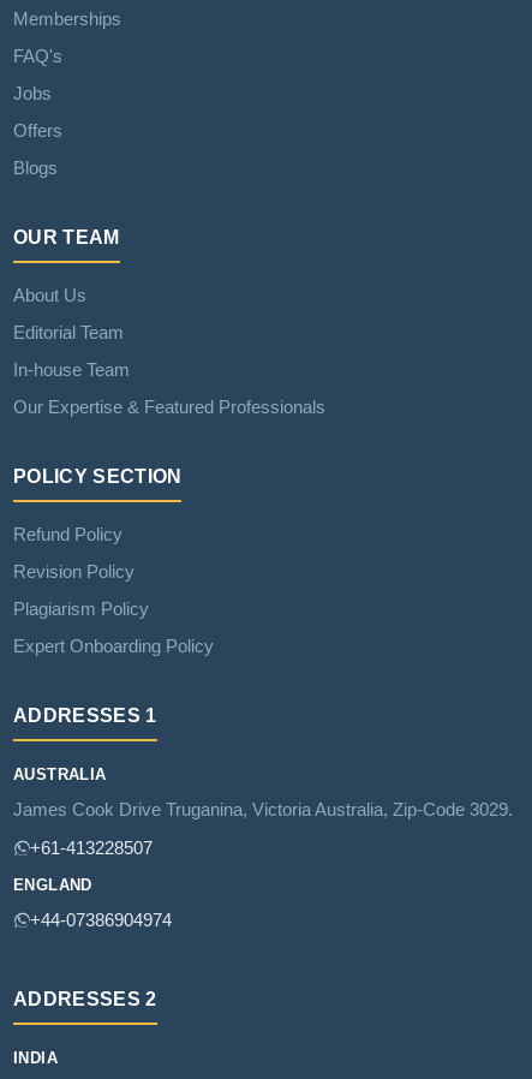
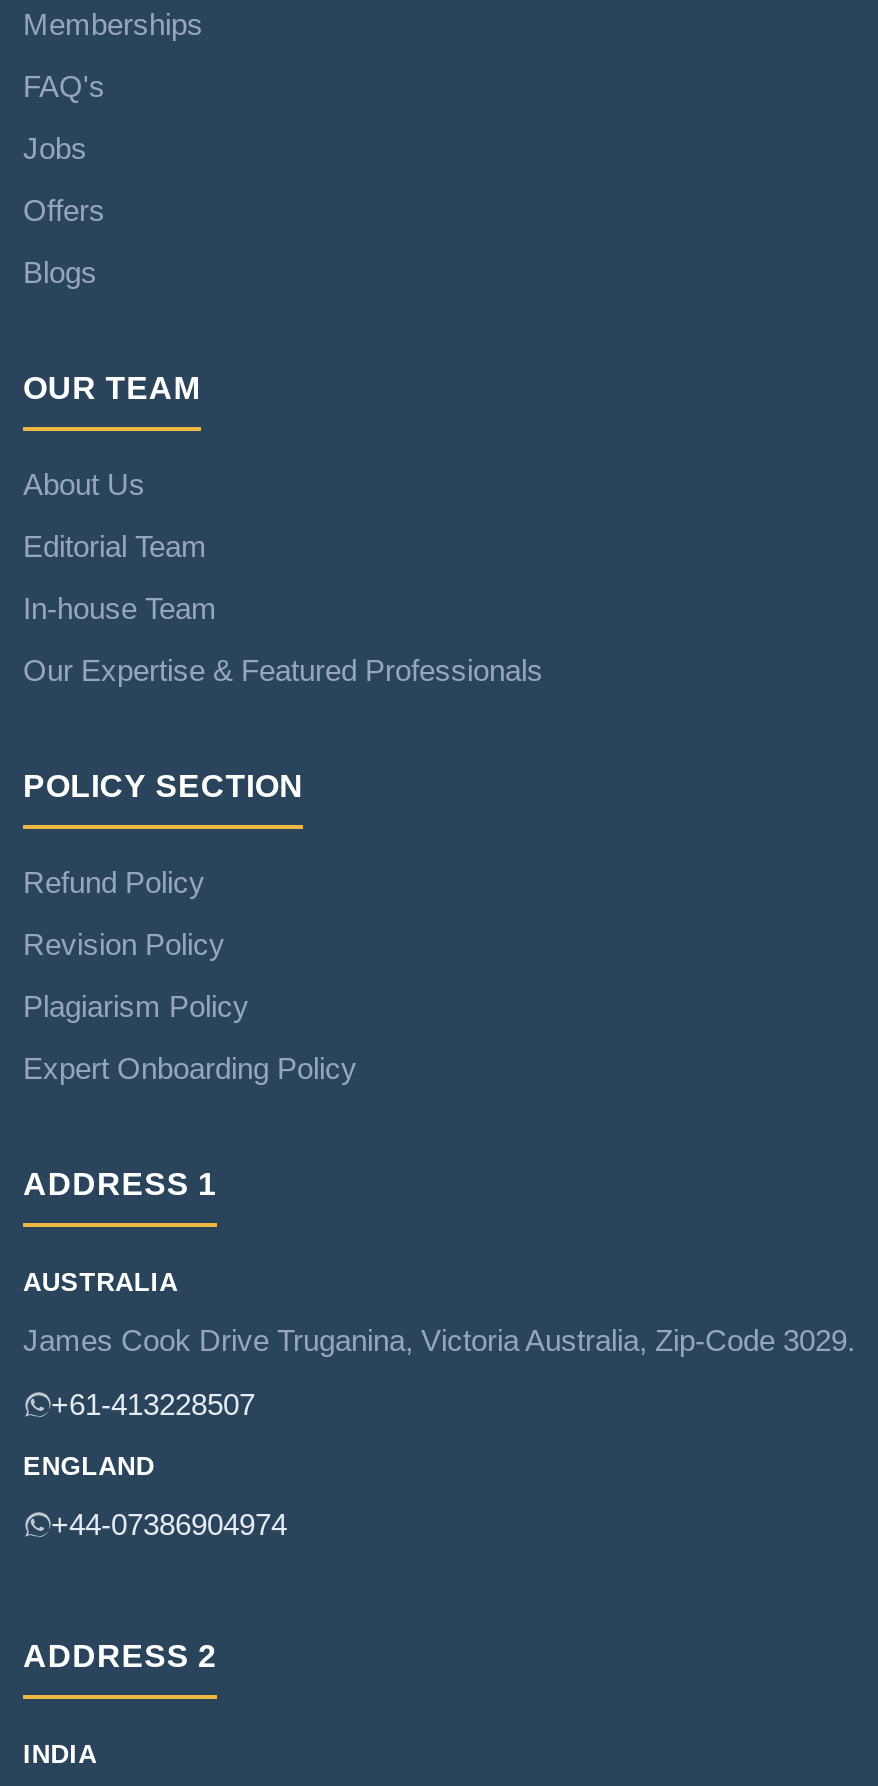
[13,706,157,726] ADDRESSES 1 -> [23,1168,217,1202] ADDRESS 1
[13,989,157,1010] ADDRESSES 2 -> [23,1640,217,1674] ADDRESS 2

